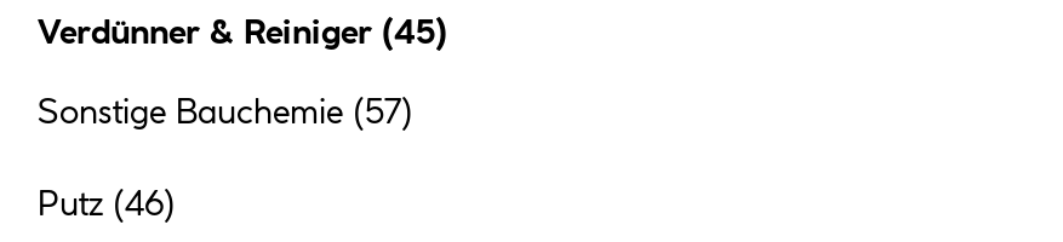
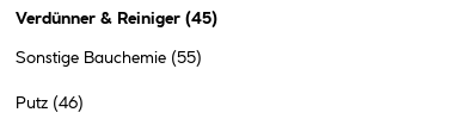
[38,97,413,131] Sonstige Bauchemie (57) -> [16,50,202,67] Sonstige Bauchemie (55)

